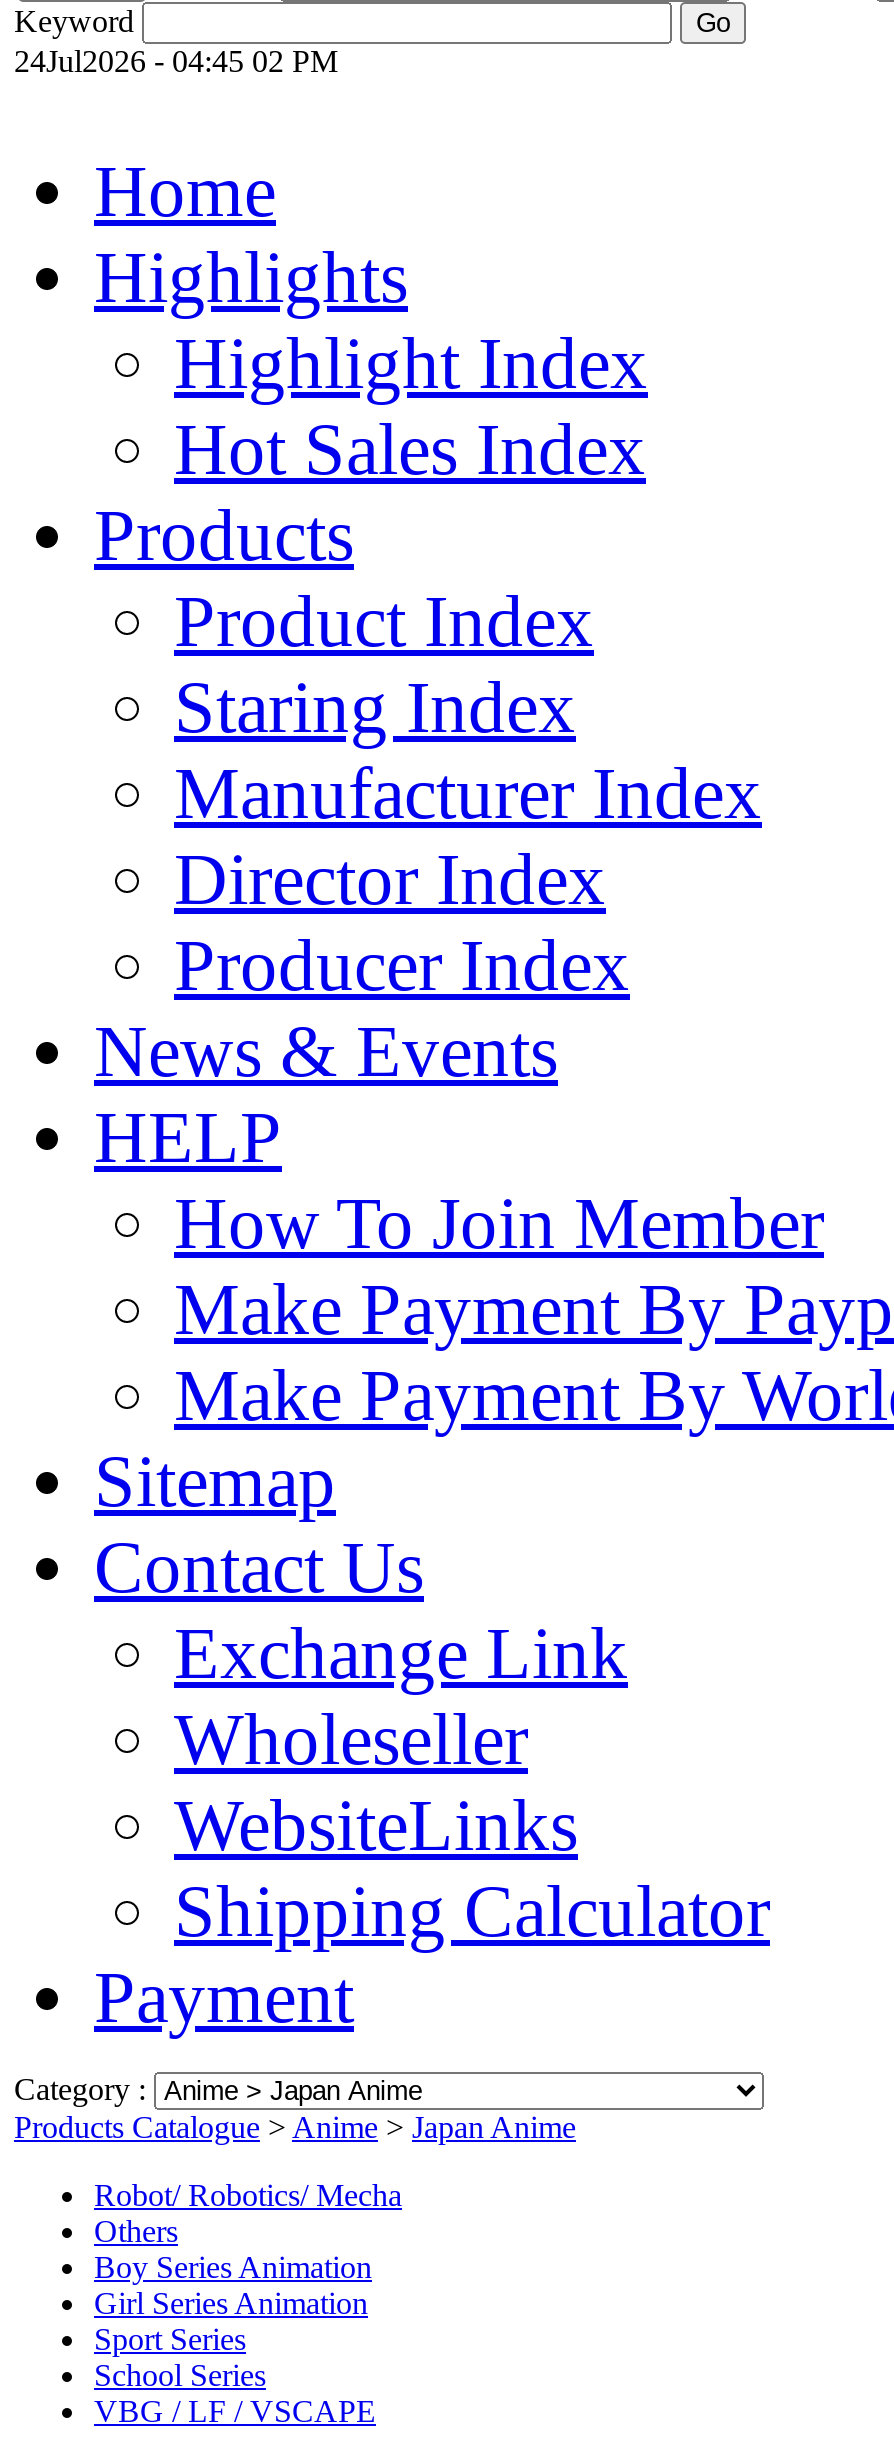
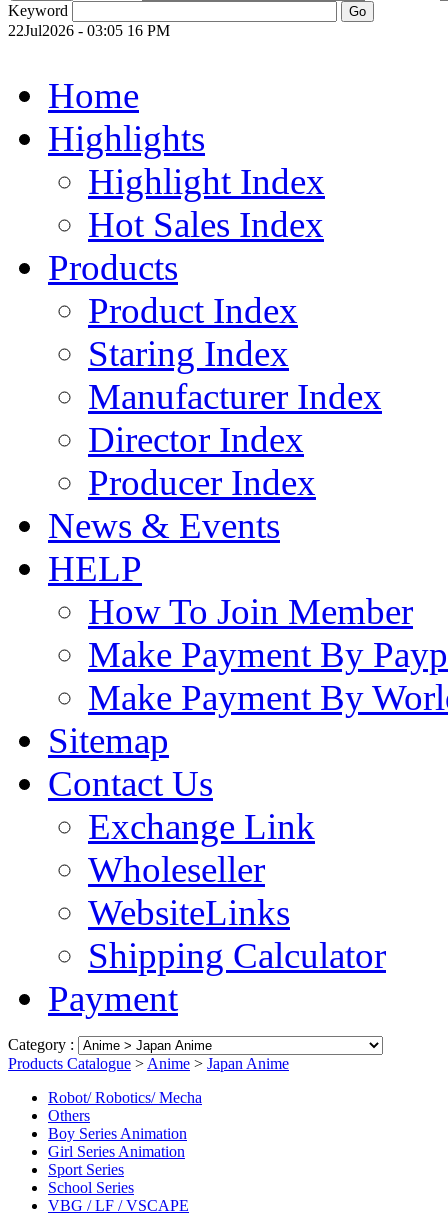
[14,44,338,78] 24Jul2026 - 04:45 02 PM -> [8,22,170,39] 22Jul2026 - 03:05 16 PM

